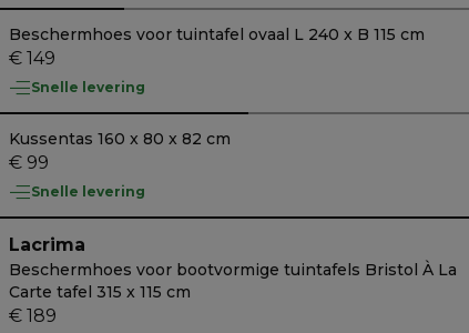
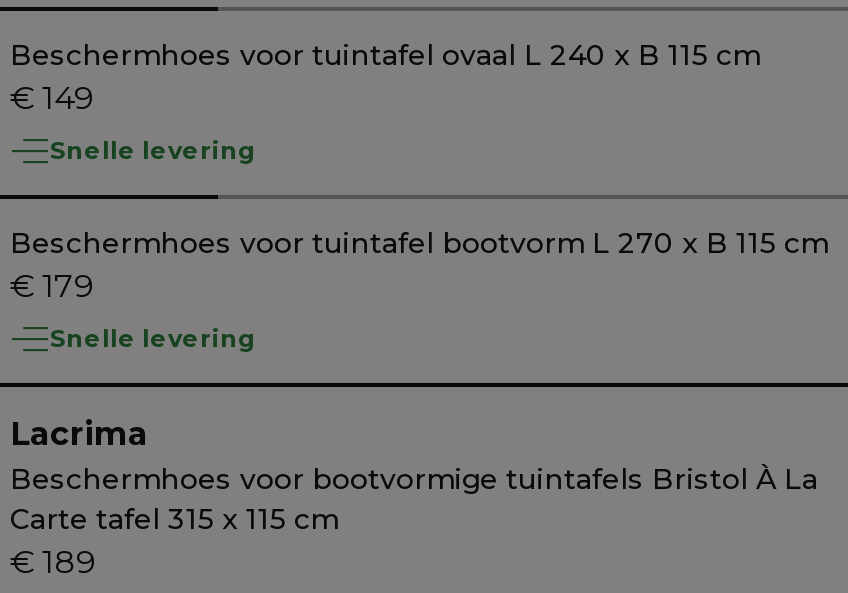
[9,129,231,173] Kussentas 160 x 80 x 82 cm | € 99 -> [10,225,828,305] Beschermhoes voor tuintafel bootvorm L 270 x B 115 cm | € 179

